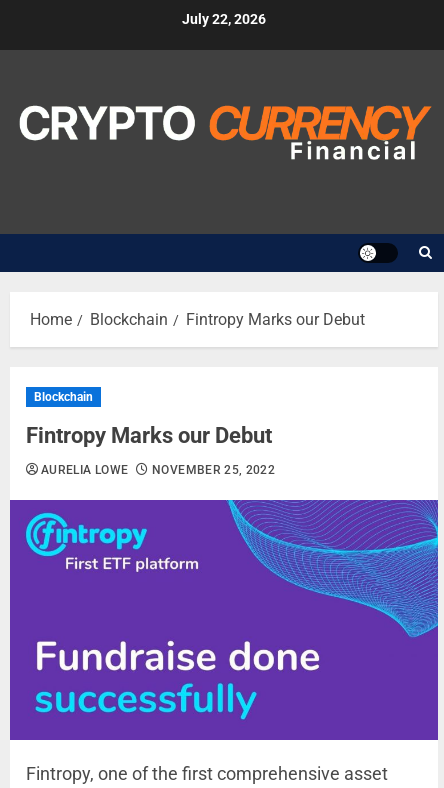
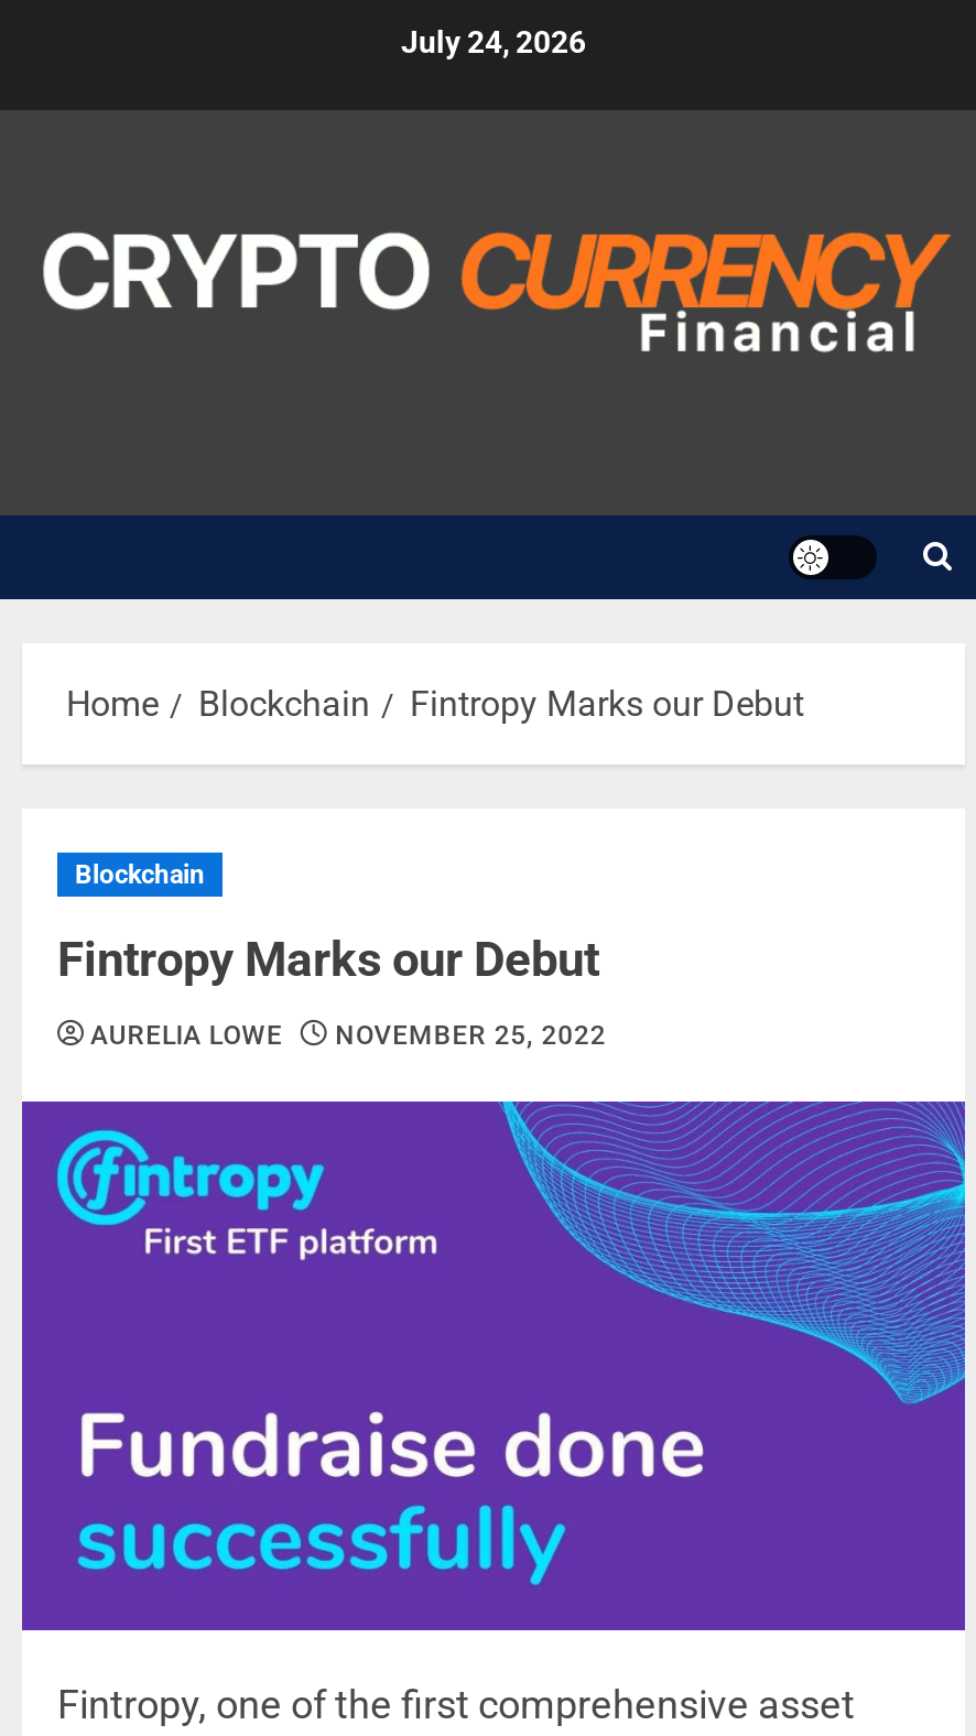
[182,10,266,26] July 22, 2026 -> [401,23,586,58] July 24, 2026

